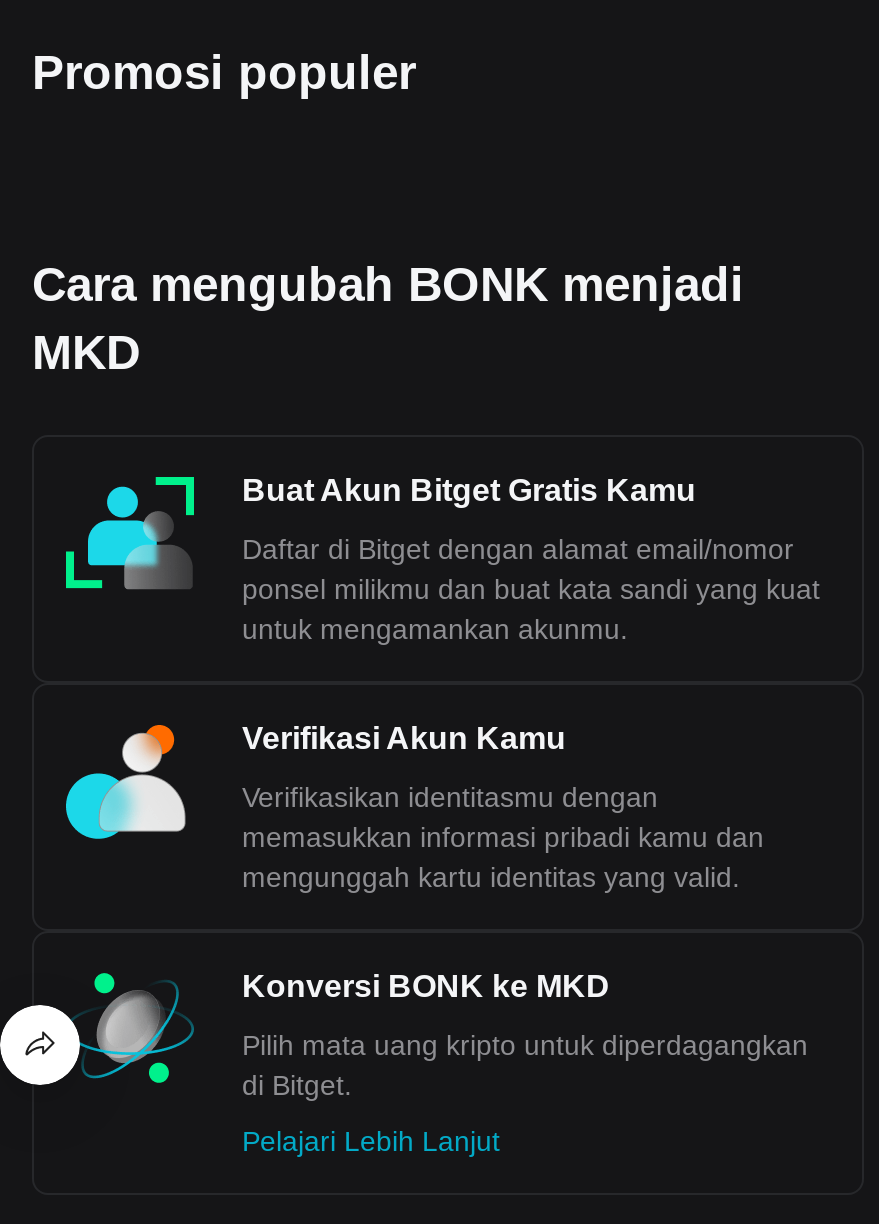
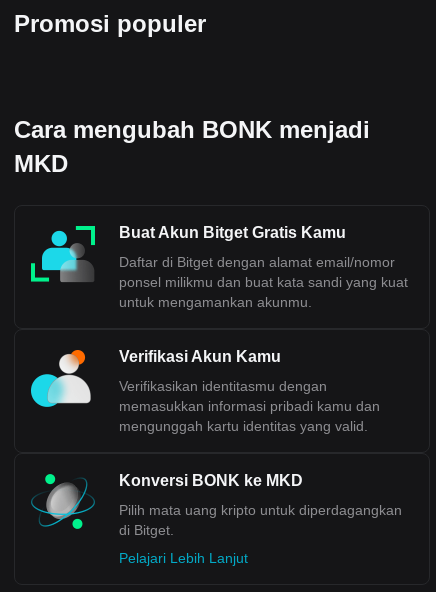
[6,1003,82,1087] [image] -> none

